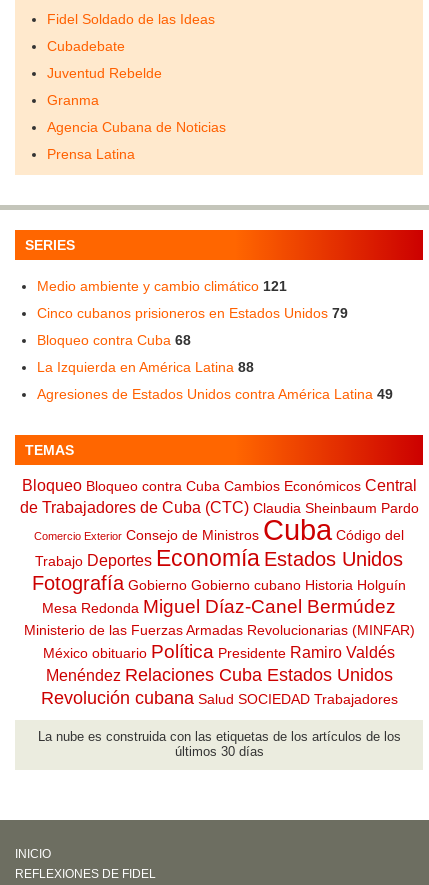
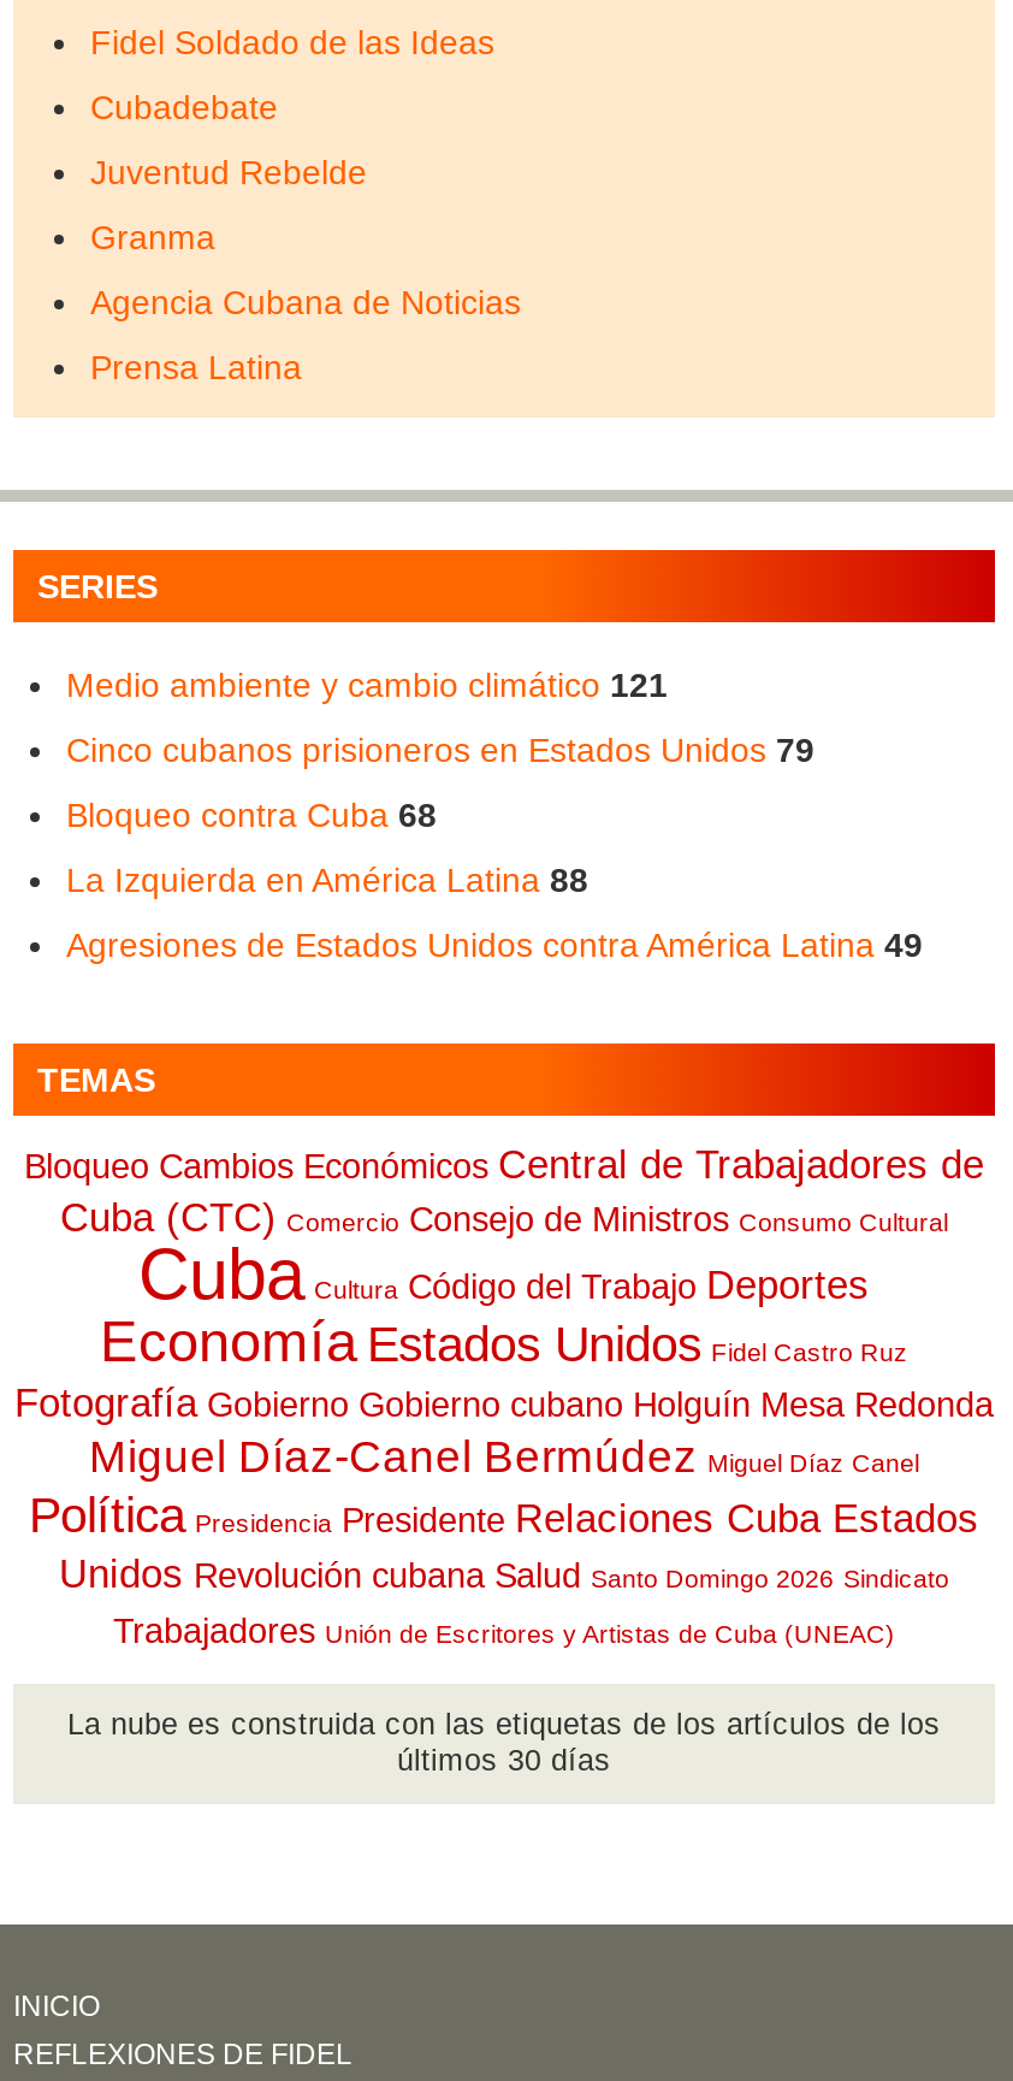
[19,477,418,708] Bloqueo Bloqueo contra Cuba Cambios Económicos Central | de Trabajadores de Cuba (CTC) Claudia Sheinbaum Pardo | Comercio Exterior Consejo de Ministros Cuba Código del | Trabajo Deportes Economía Estados Unidos | Fotografía Gobierno Gobierno cubano Historia Holguín | Mesa Redonda Miguel Díaz-Canel Bermúdez | Ministerio de las Fuerzas Armadas Revolucionarias (MINFAR) | México obituario Política Presidente Ramiro Valdés | Menéndez Relaciones Cuba Estados Unidos | Revolución cubana Salud SOCIEDAD Trabajadores -> [14,1143,994,1651] Bloqueo Cambios Económicos Central de Trabajadores de | Cuba (CTC) Comercio Consejo de Ministros Consumo Cultural | Cuba Cultura Código del Trabajo Deportes | Economía Estados Unidos Fidel Castro Ruz | Fotografía Gobierno Gobierno cubano Holguín Mesa Redonda | Miguel Díaz-Canel Bermúdez Miguel Díaz Canel | Política Presidencia Presidente Relaciones Cuba Estados | Unidos Revolución cubana Salud Santo Domingo 2026 Sindicato | Trabajadores Unión de Escritores y Artistas de Cuba (UNEAC)

